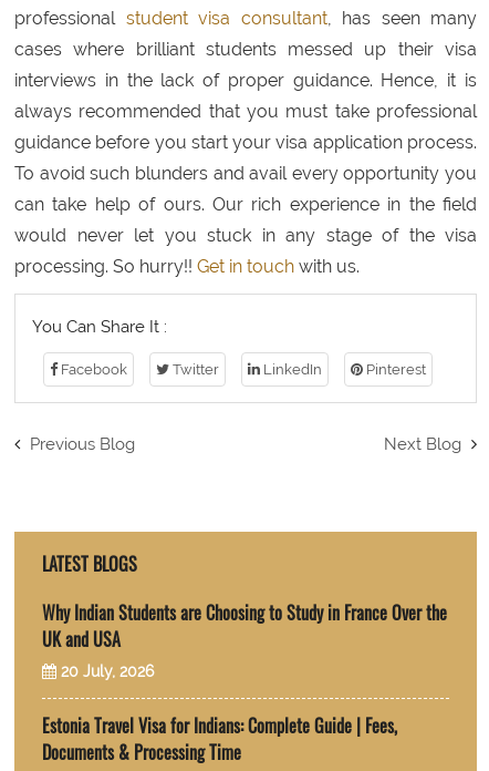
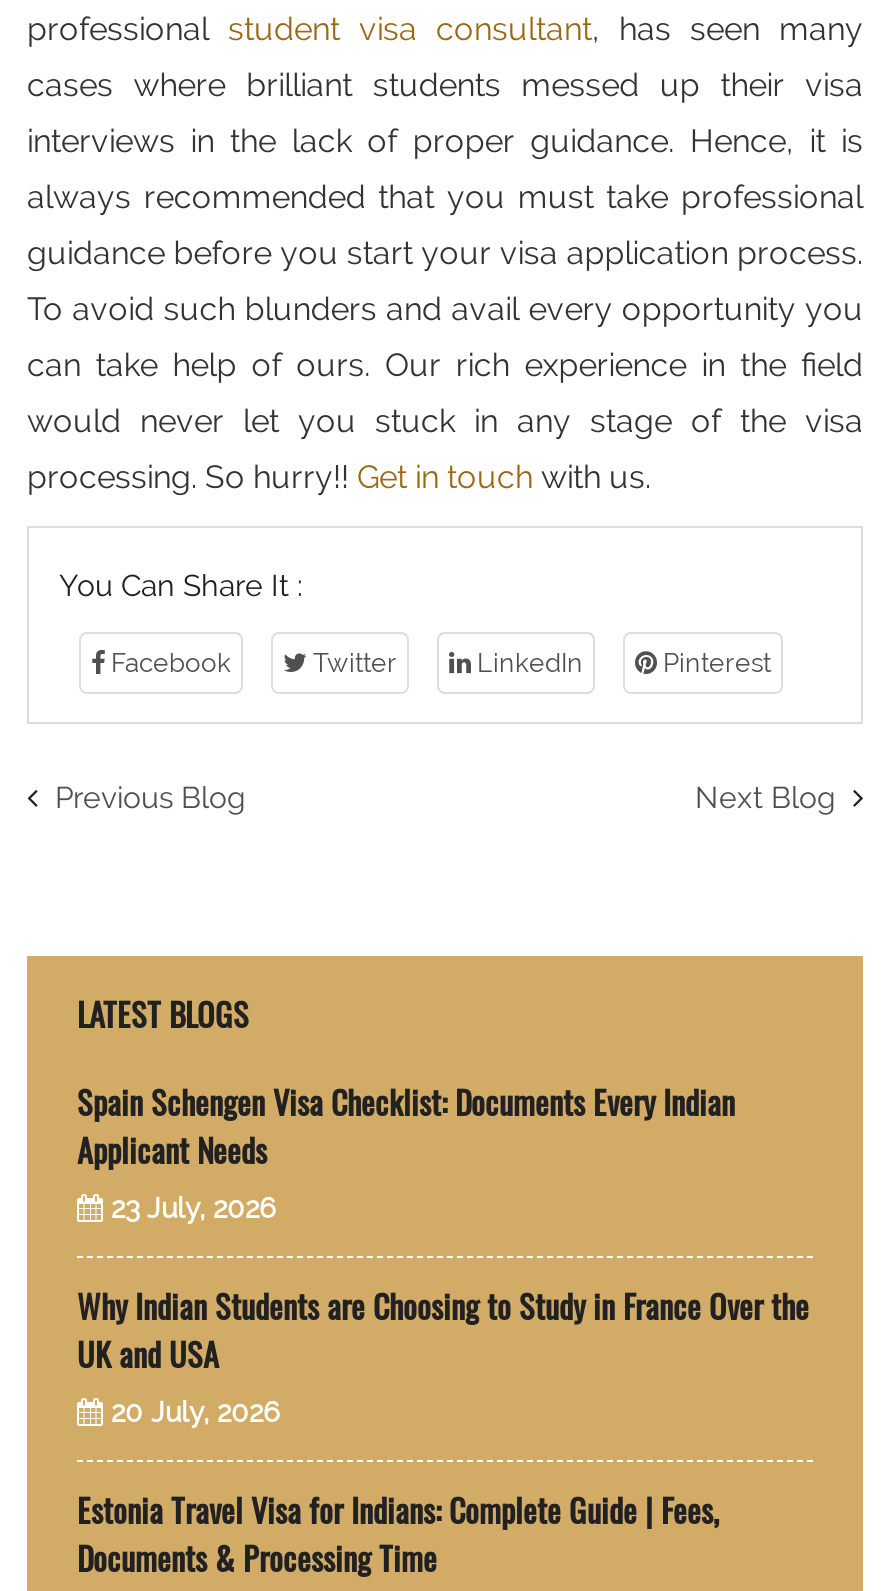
none -> [77,1078,735,1224] Spain Schengen Visa Checklist: Documents Every Indian | Applicant Needs | 23 July, 2026

